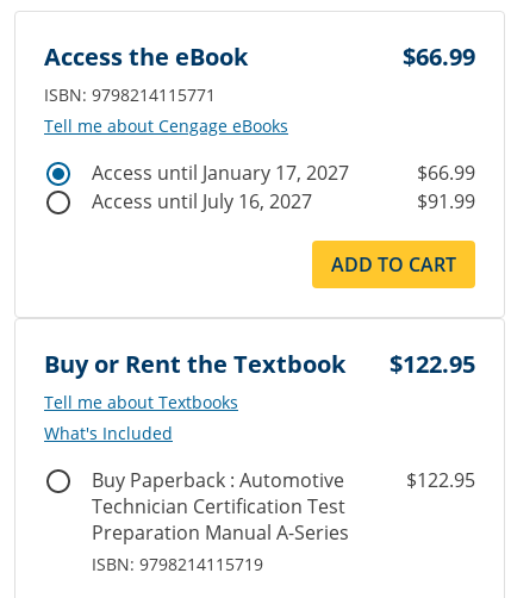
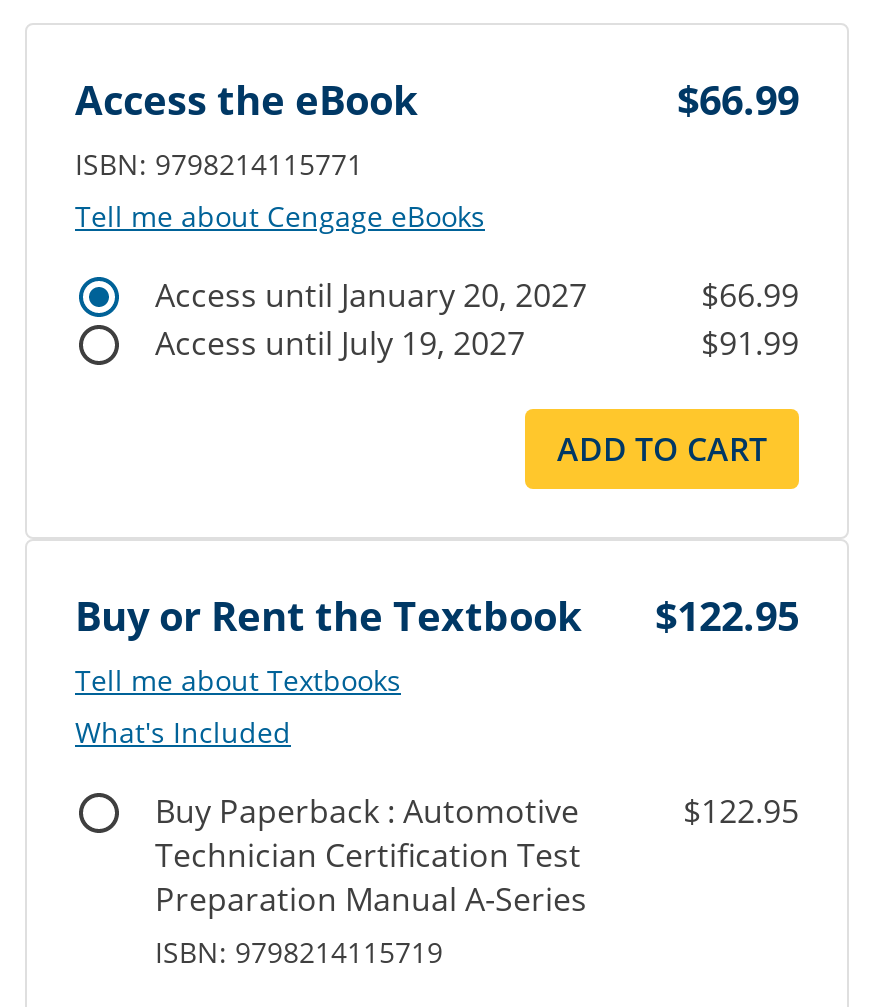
[92,159,349,185] Access until January 17, 2027 -> [155,272,587,316] Access until January 20, 2027
[92,188,312,214] Access until July 16, 2027 -> [155,320,525,364] Access until July 19, 2027

